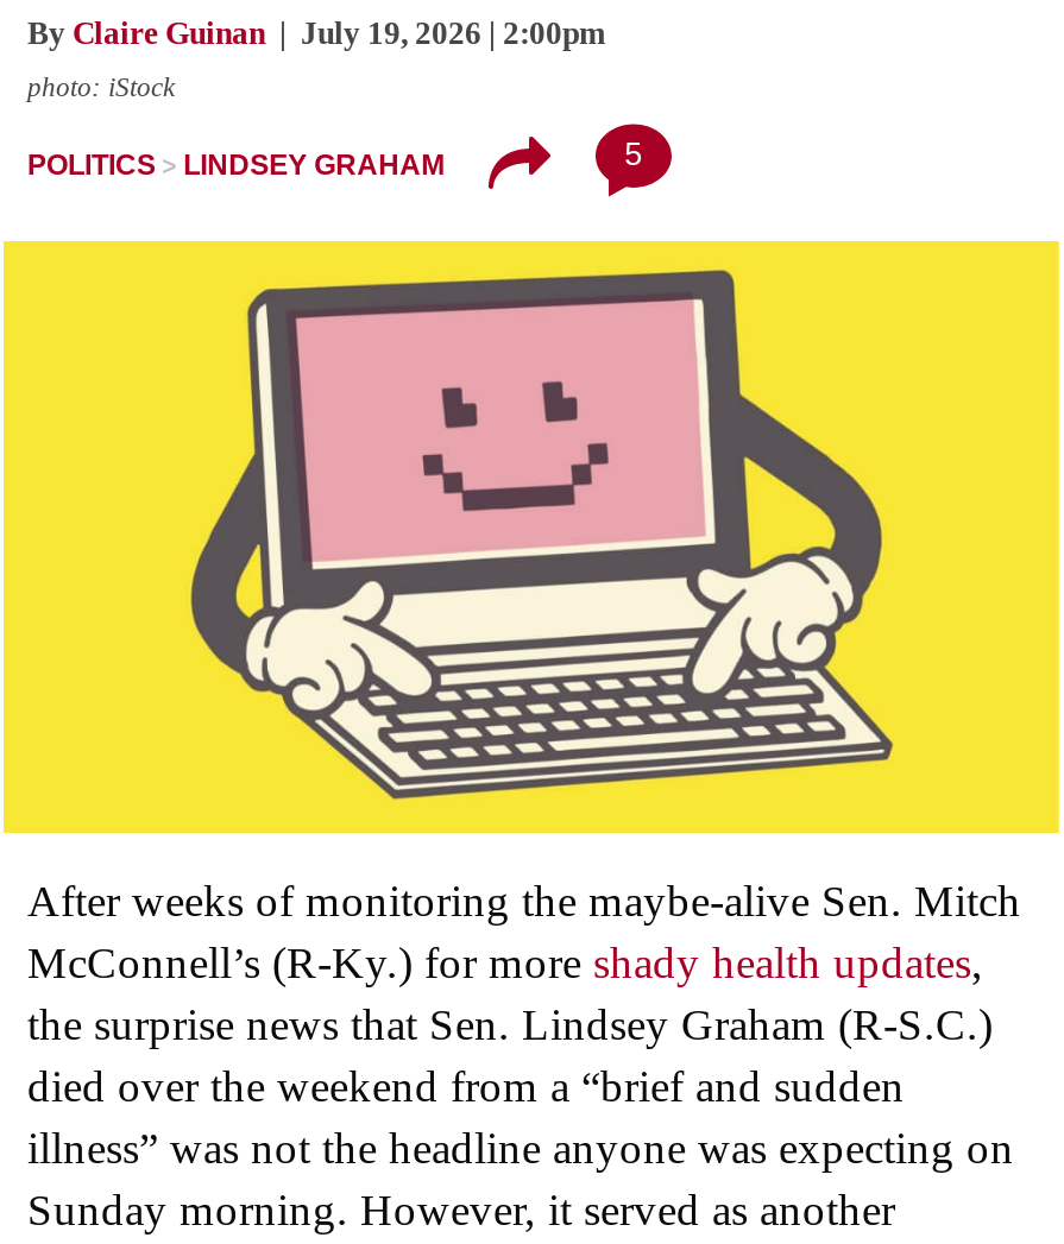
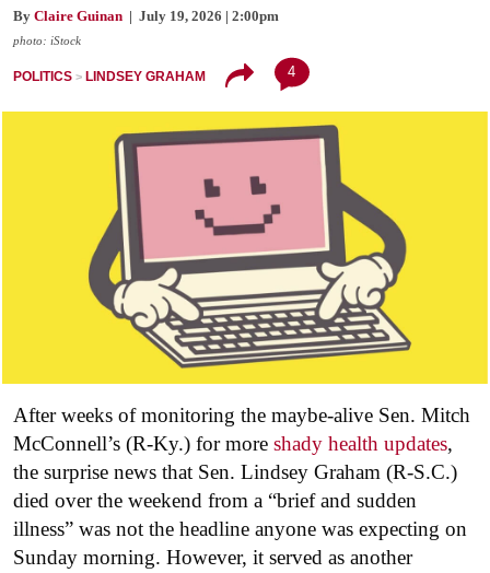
[625,136,641,172] 5 -> [288,63,296,80] 4

